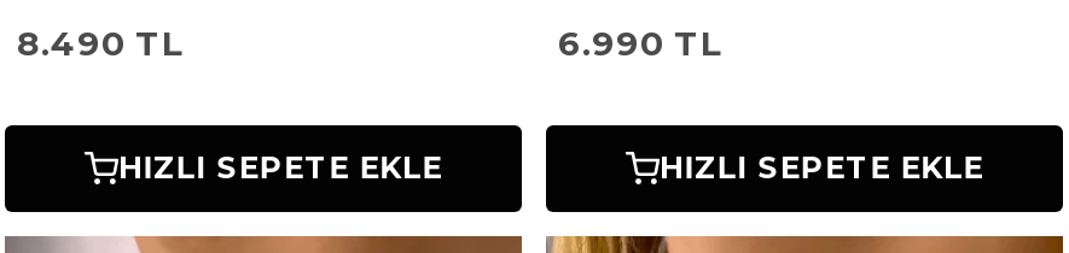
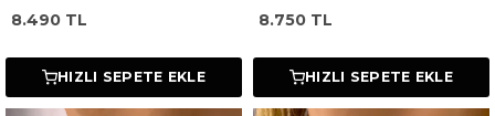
[558,22,722,65] 6.990 TL -> [259,10,333,30] 8.750 TL

